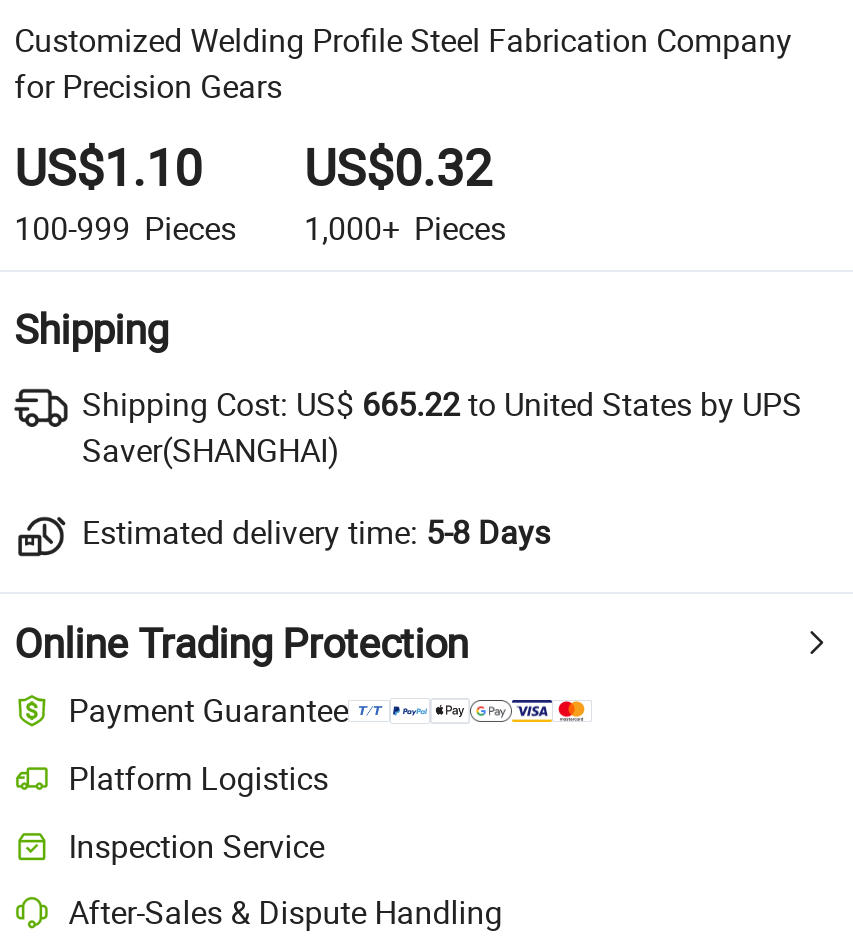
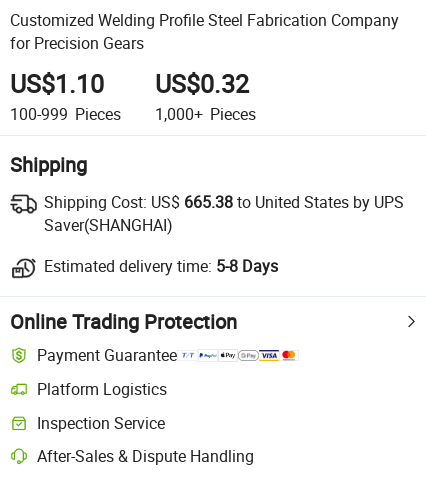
[82,382,802,426] Shipping Cost: US$665.22 to United States by UPS -> [44,191,404,213] Shipping Cost: US$665.38 to United States by UPS

